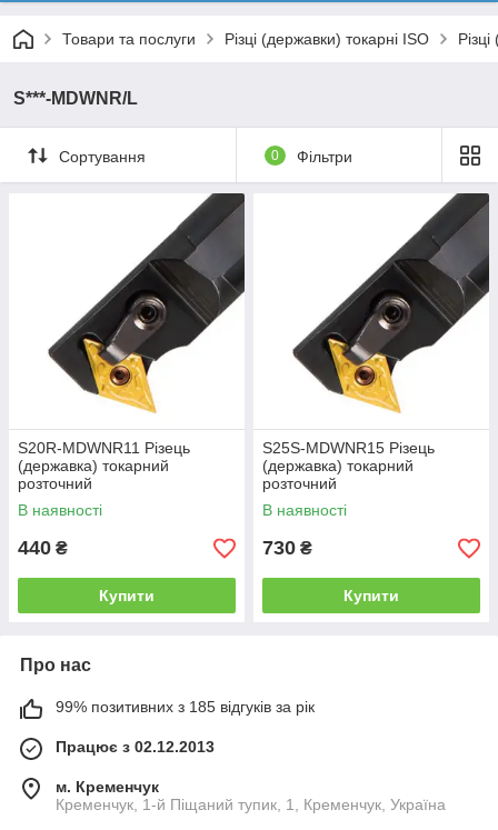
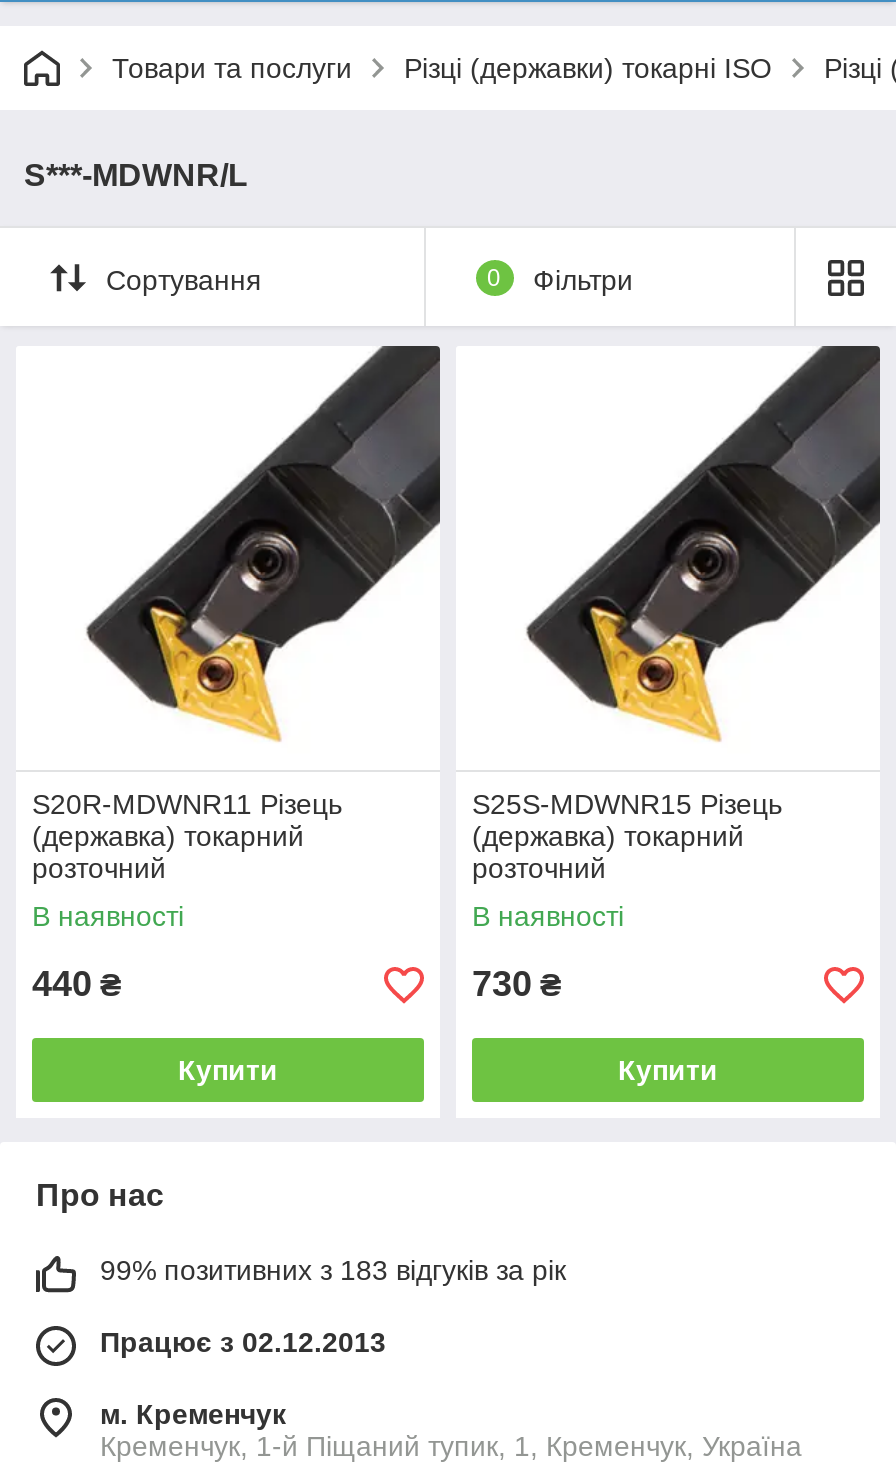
[56,698,315,716] 99% позитивних з 185 відгуків за рік -> [100,1254,566,1286] 99% позитивних з 183 відгуків за рік

